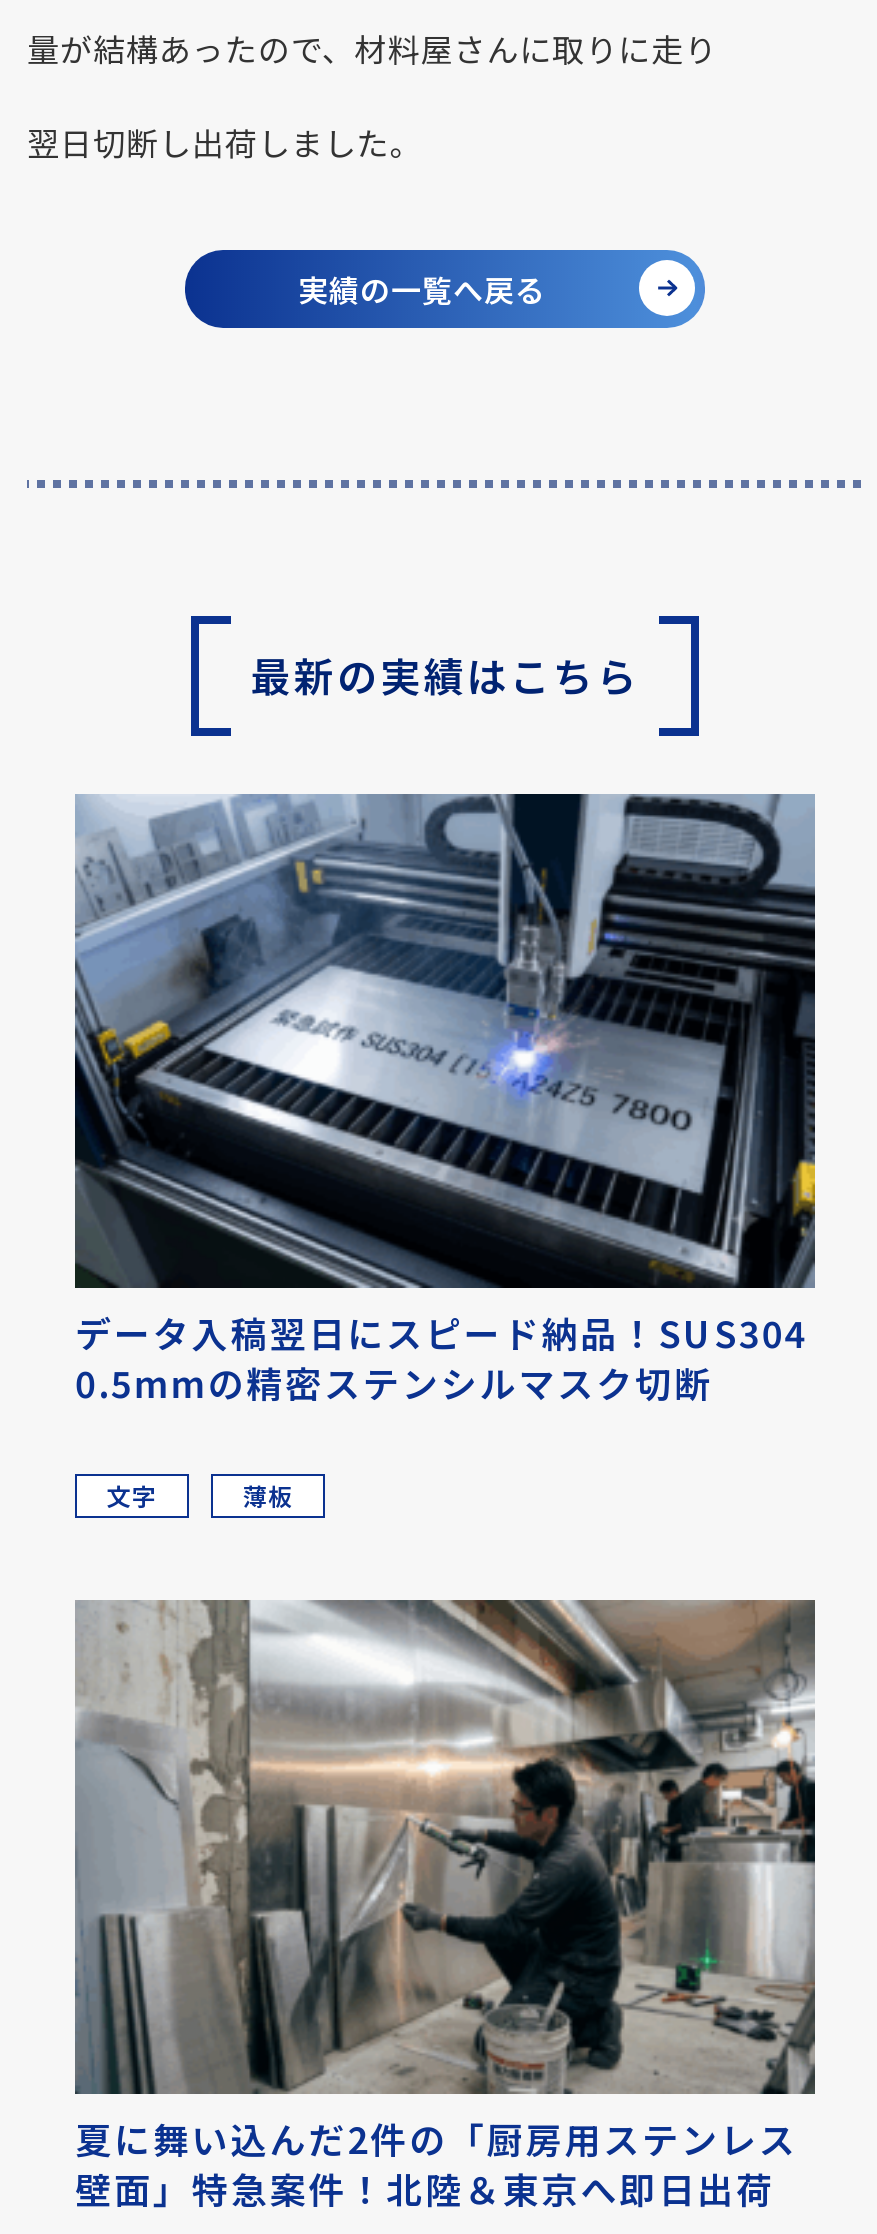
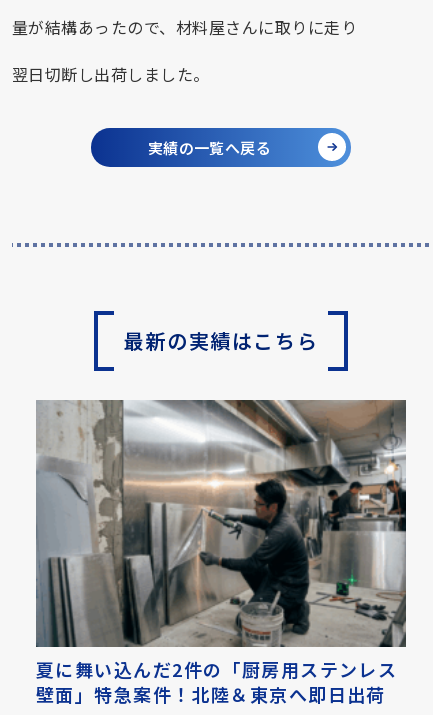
[75,792,817,1511] [image] | データ入稿翌日にスピード納品！SUS304 | 0.5mmの精密ステンシルマスク切断 | 文字 | 薄板 -> none

